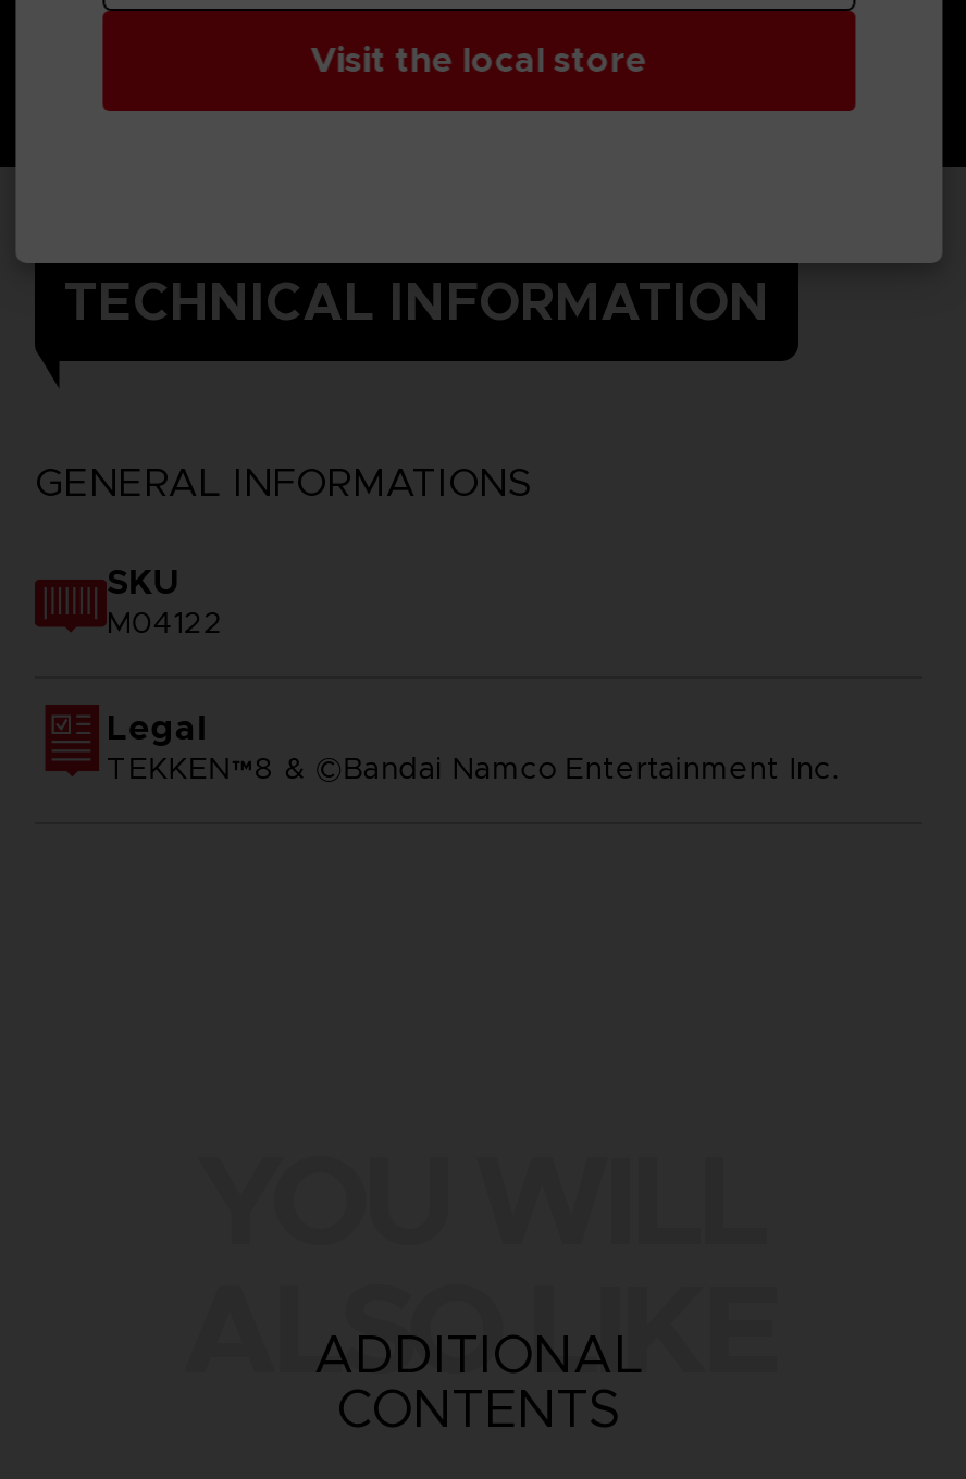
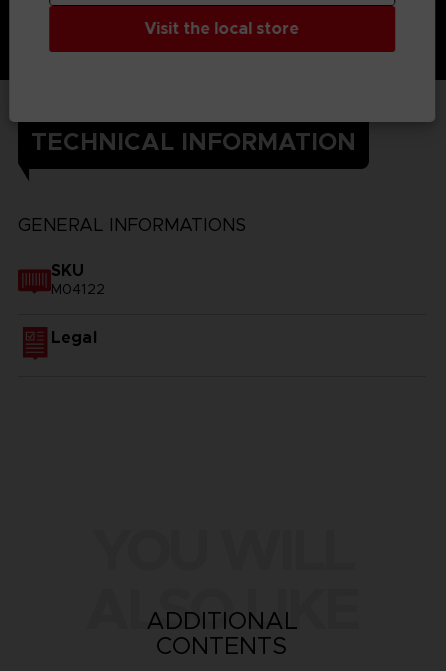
[107,748,839,787] TEKKEN™8 & ©Bandai Namco Entertainment Inc. -> none

